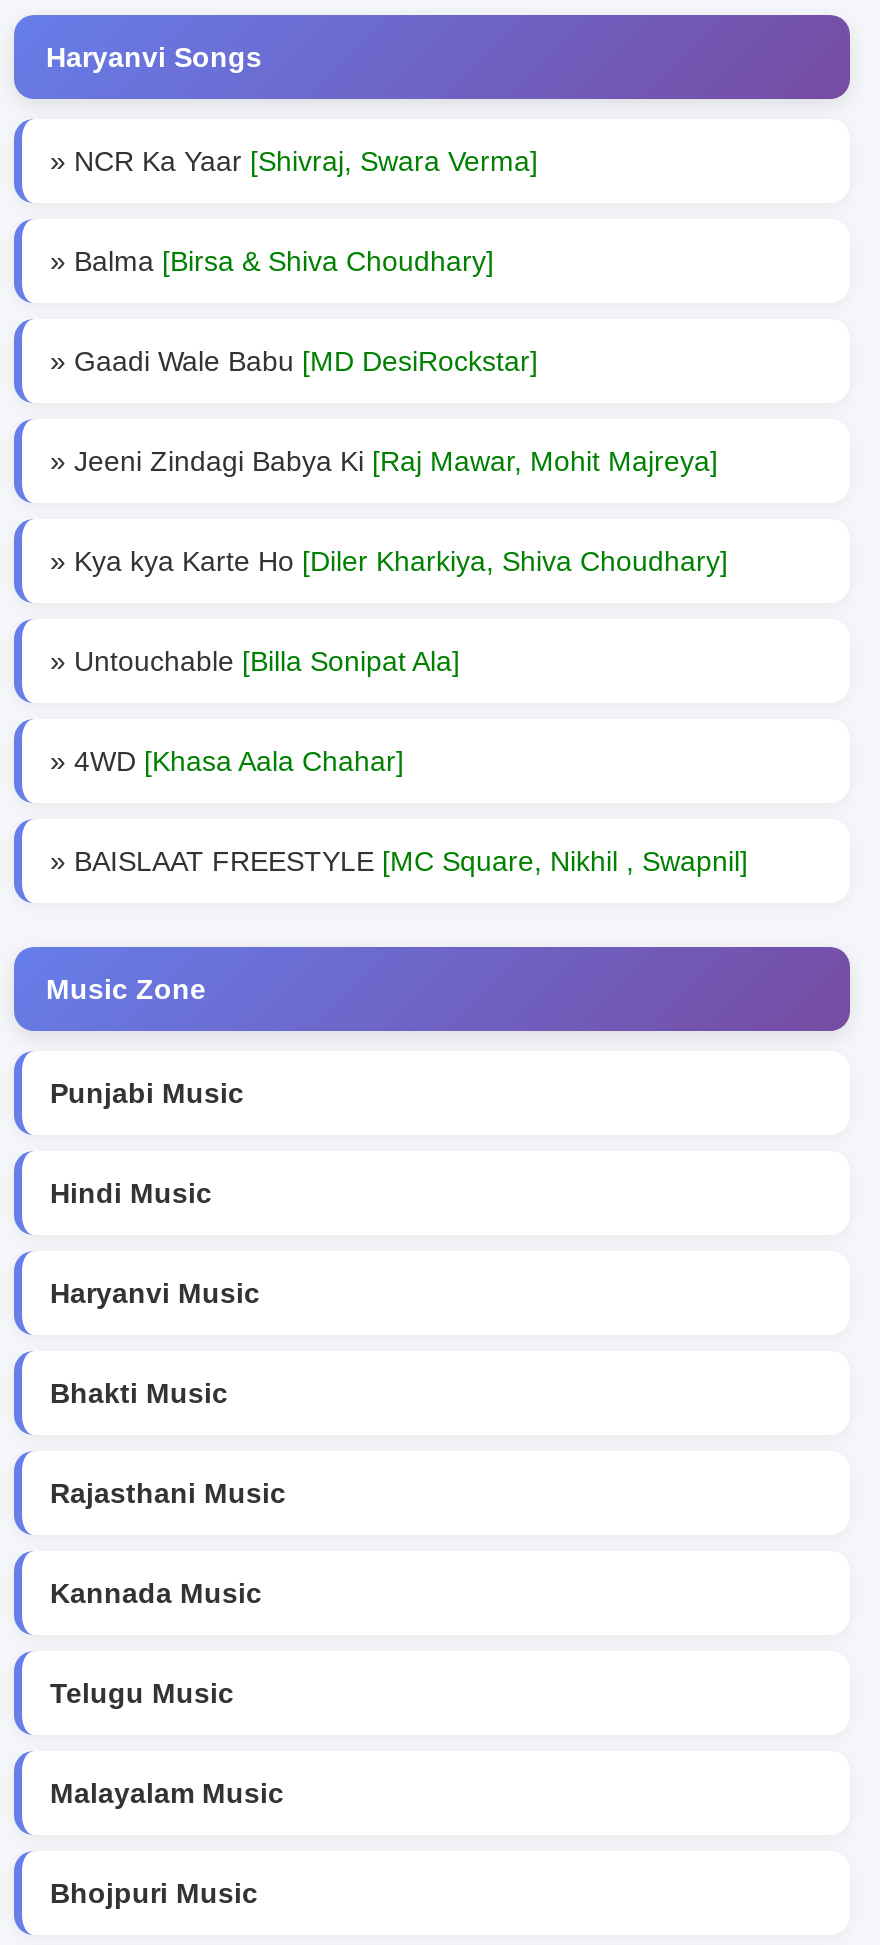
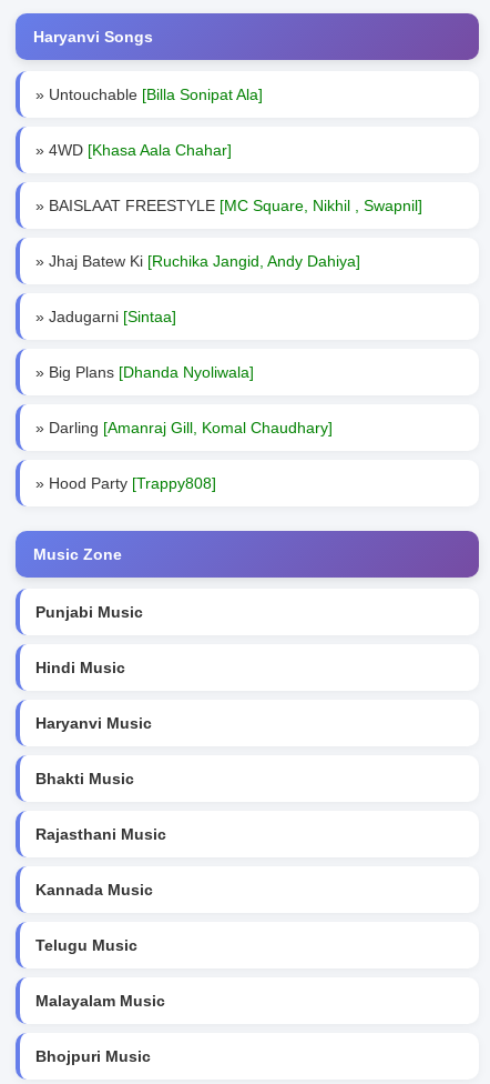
[50,145,728,577] » NCR Ka Yaar [Shivraj, Swara Verma] | » Balma [Birsa & Shiva Choudhary] | » Gaadi Wale Babu [MD DesiRockstar] | » Jeeni Zindagi Babya Ki [Raj Mawar, Mohit Majreya] | » Kya kya Karte Ho [Diler Kharkiya, Shiva Choudhary] -> none
moved [50,645,748,877] -> [35,86,422,214]: » Untouchable [Billa Sonipat Ala] | » 4WD [Khasa Aala Chahar] | » BAISLAAT FREESTYLE [MC Square, Nikhil , Swapnil]
none -> [35,252,360,492] » Jhaj Batew Ki [Ruchika Jangid, Andy Dahiya] | » Jadugarni [Sintaa] | » Big Plans [Dhanda Nyoliwala] | » Darling [Amanraj Gill, Komal Chaudhary] | » Hood Party [Trappy808]

